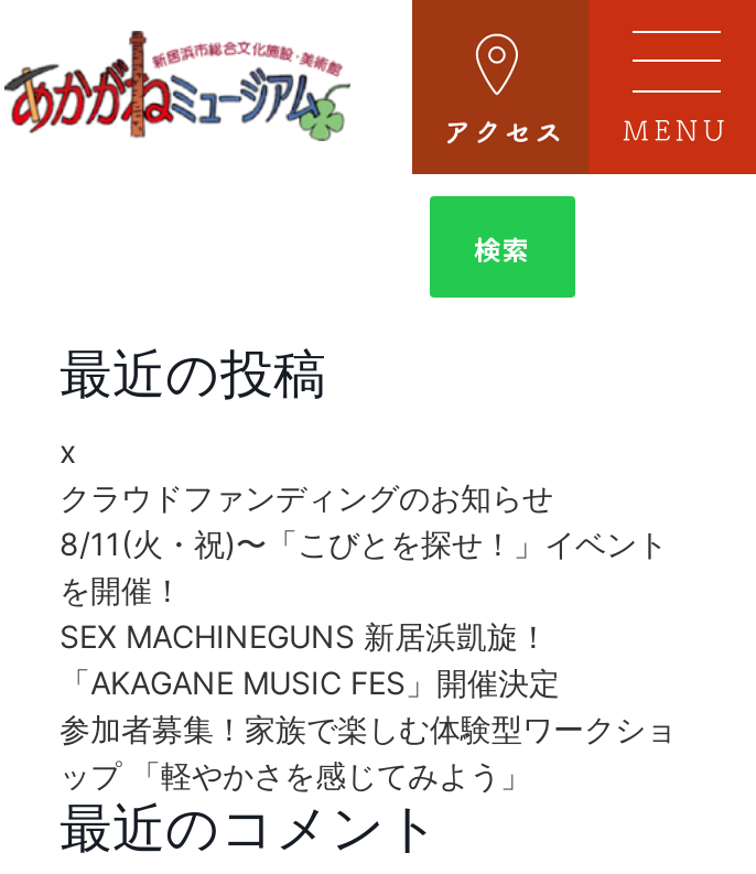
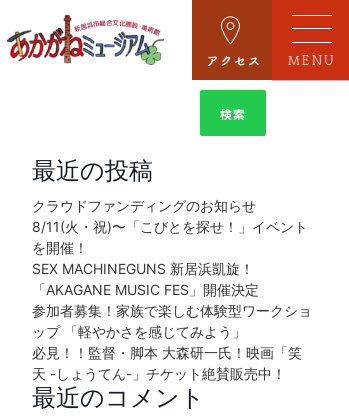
[60,432,77,470] x -> none
moved [60,478,677,794] -> [32,197,312,340]: クラウドファンディングのお知らせ | 8/11(火・祝)〜「こびとを探せ！」イベント | を開催！ | SEX MACHINEGUNS 新居浜凱旋！ | 「AKAGANE MUSIC FES」開催決定 | 参加者募集！家族で楽しむ体験型ワークショ | ップ 「軽やかさを感じてみよう」
none -> [32,344,302,382] 必見！！監督・脚本 大森研一氏！映画「笑 | 天 -しょうてん-」チケット絶賛販売中！

